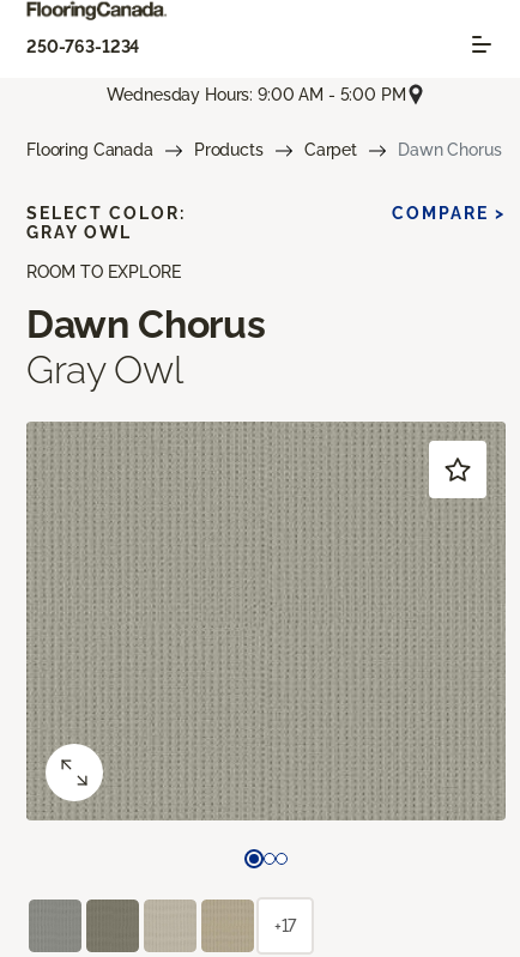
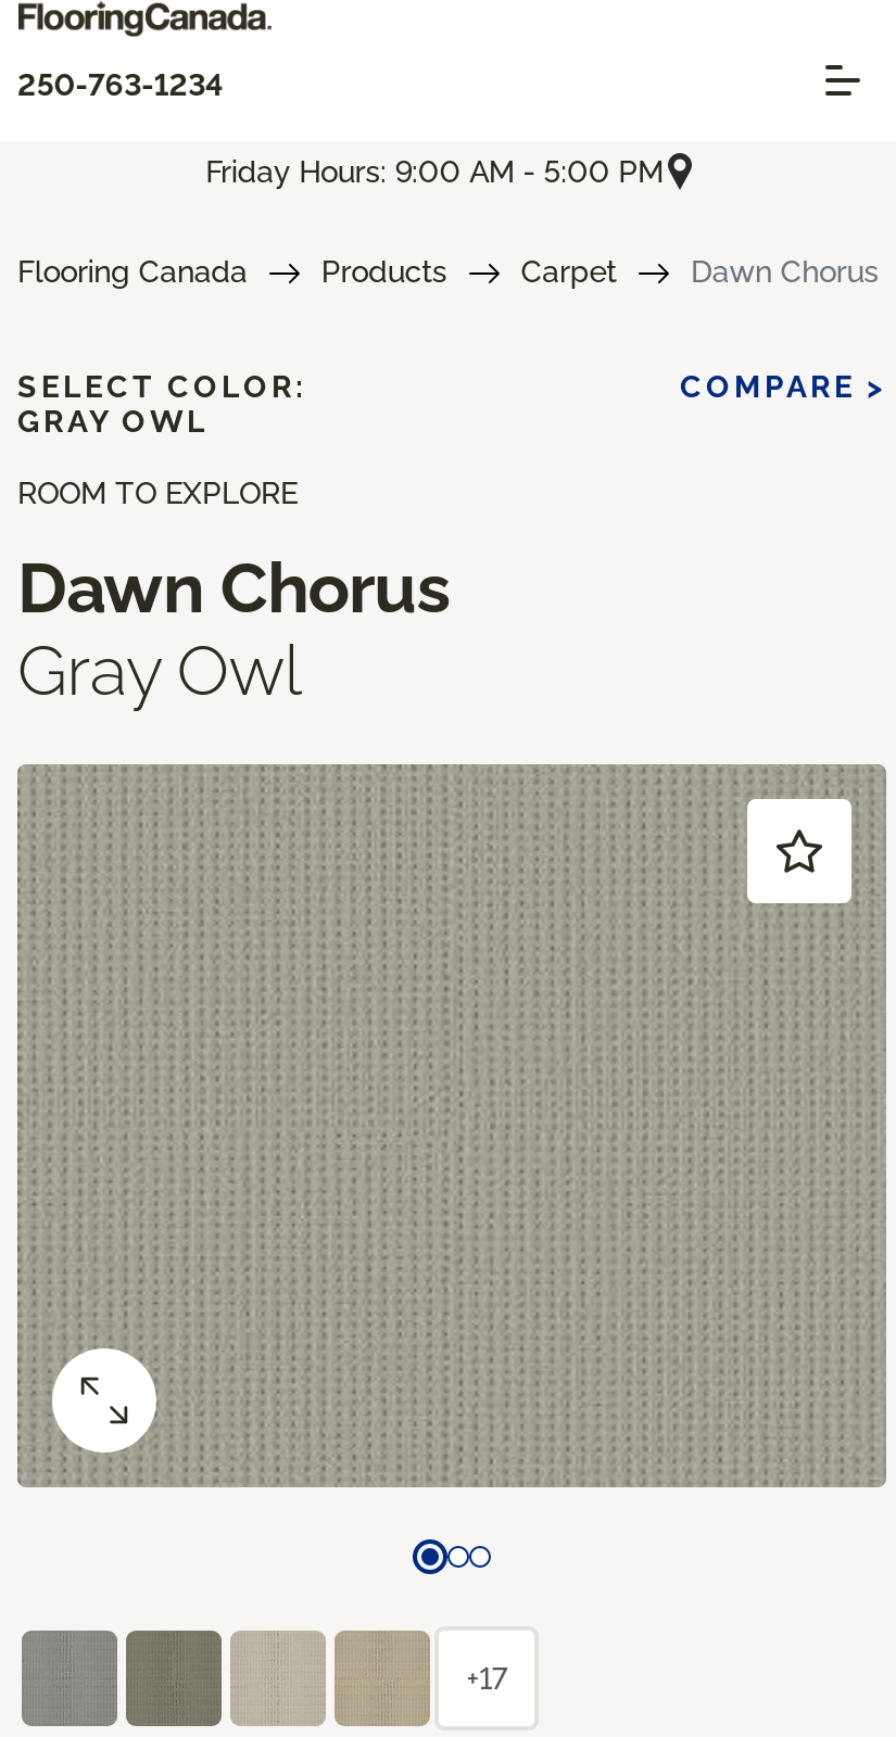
[107,85,406,104] Wednesday Hours: 9:00 AM - 5:00 PM -> [206,154,663,188] Friday Hours: 9:00 AM - 5:00 PM

